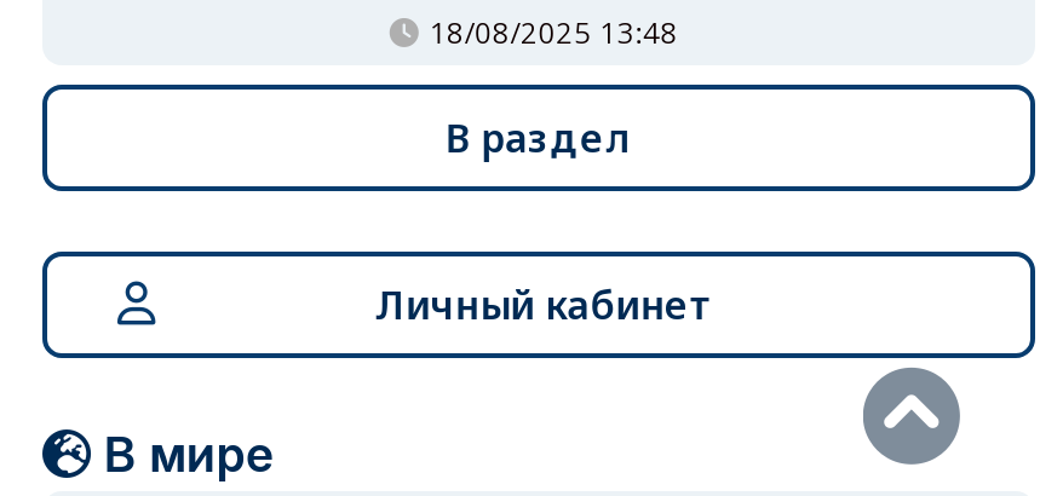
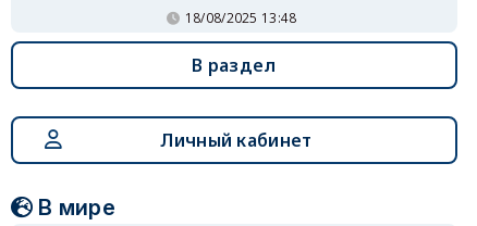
[861,365,963,467] [image] -> none

